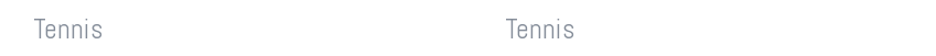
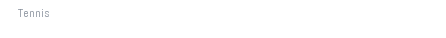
[505,11,575,47] Tennis -> none

